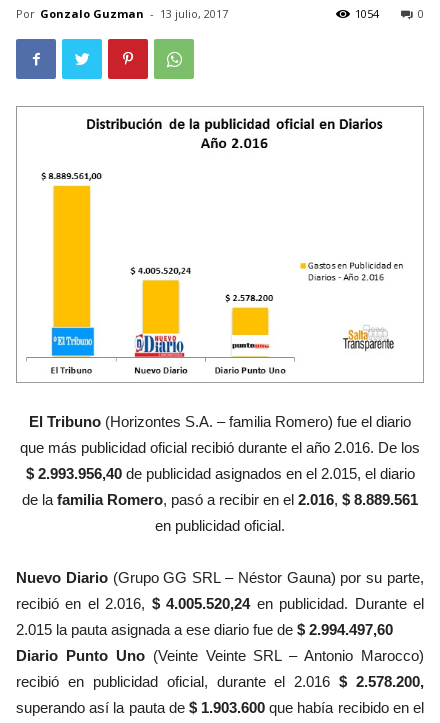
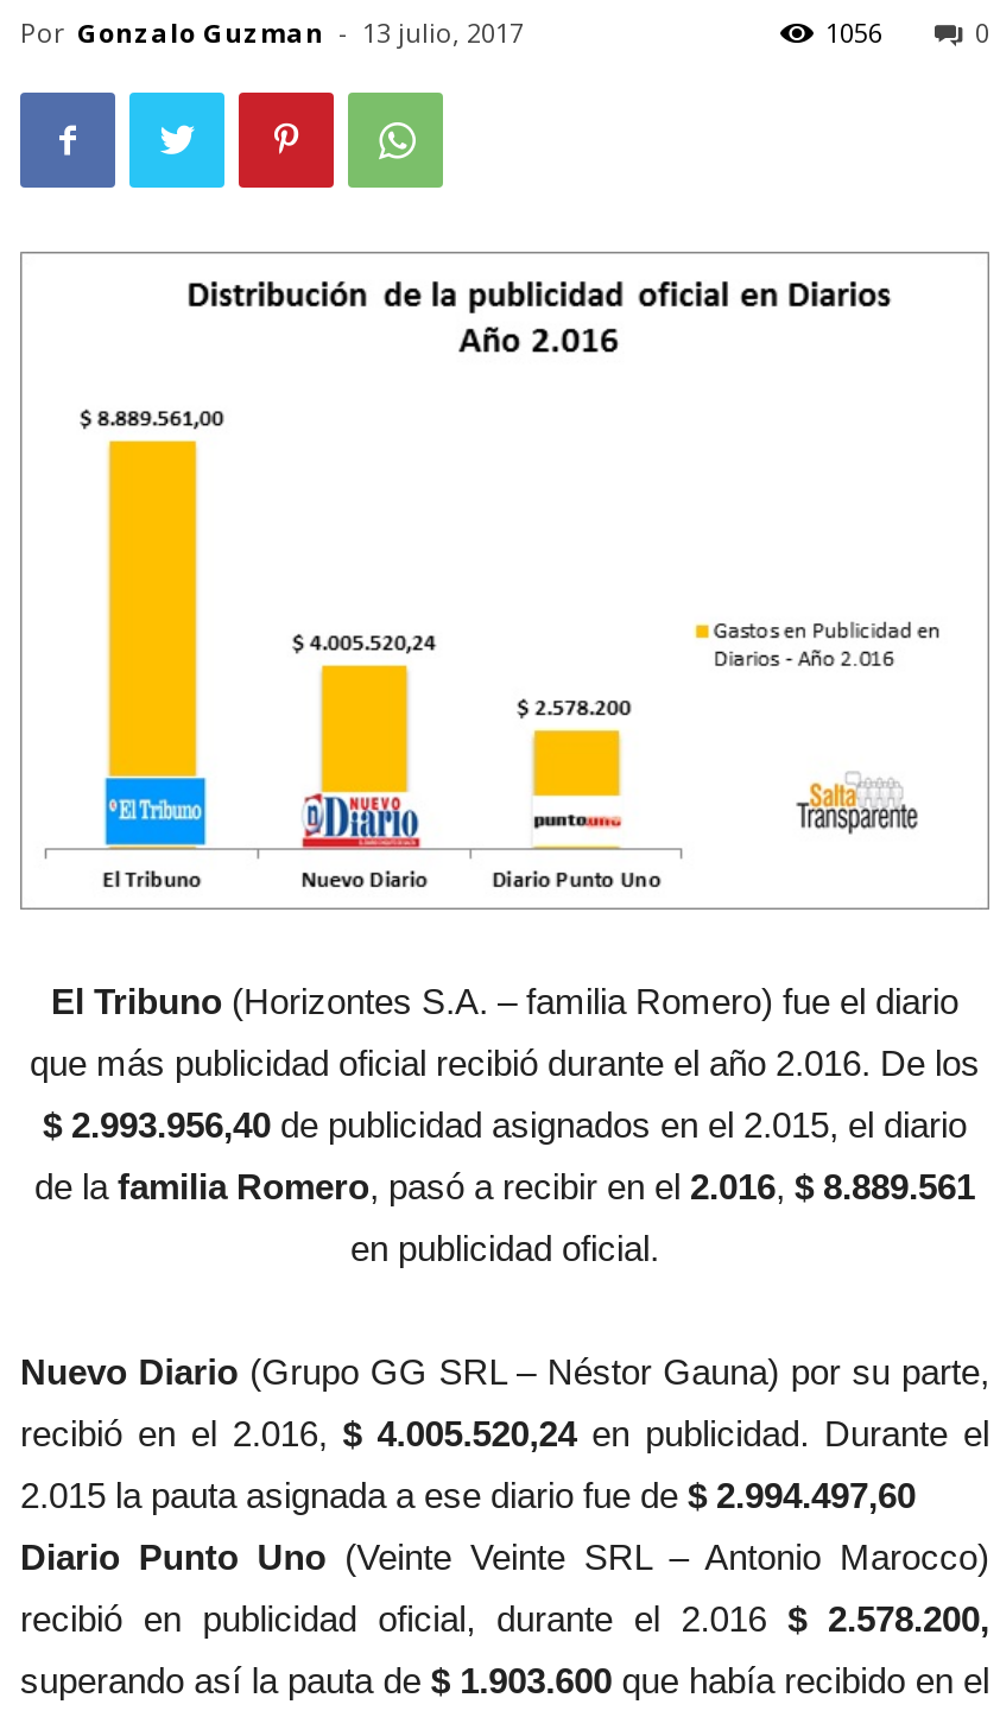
[355,6,379,21] 1054 -> [825,14,882,50] 1056

